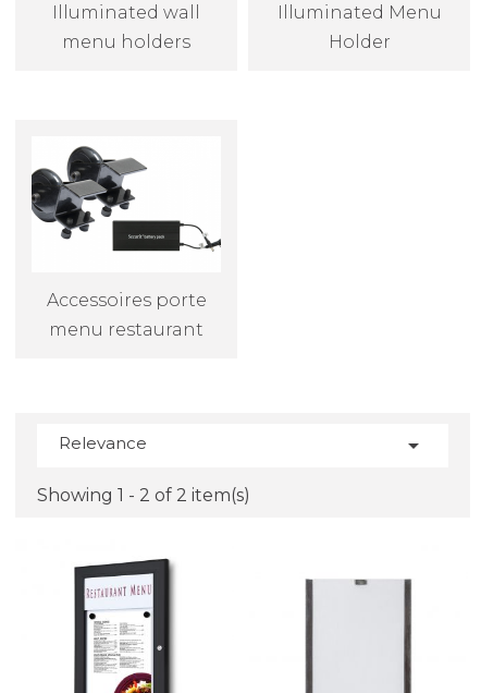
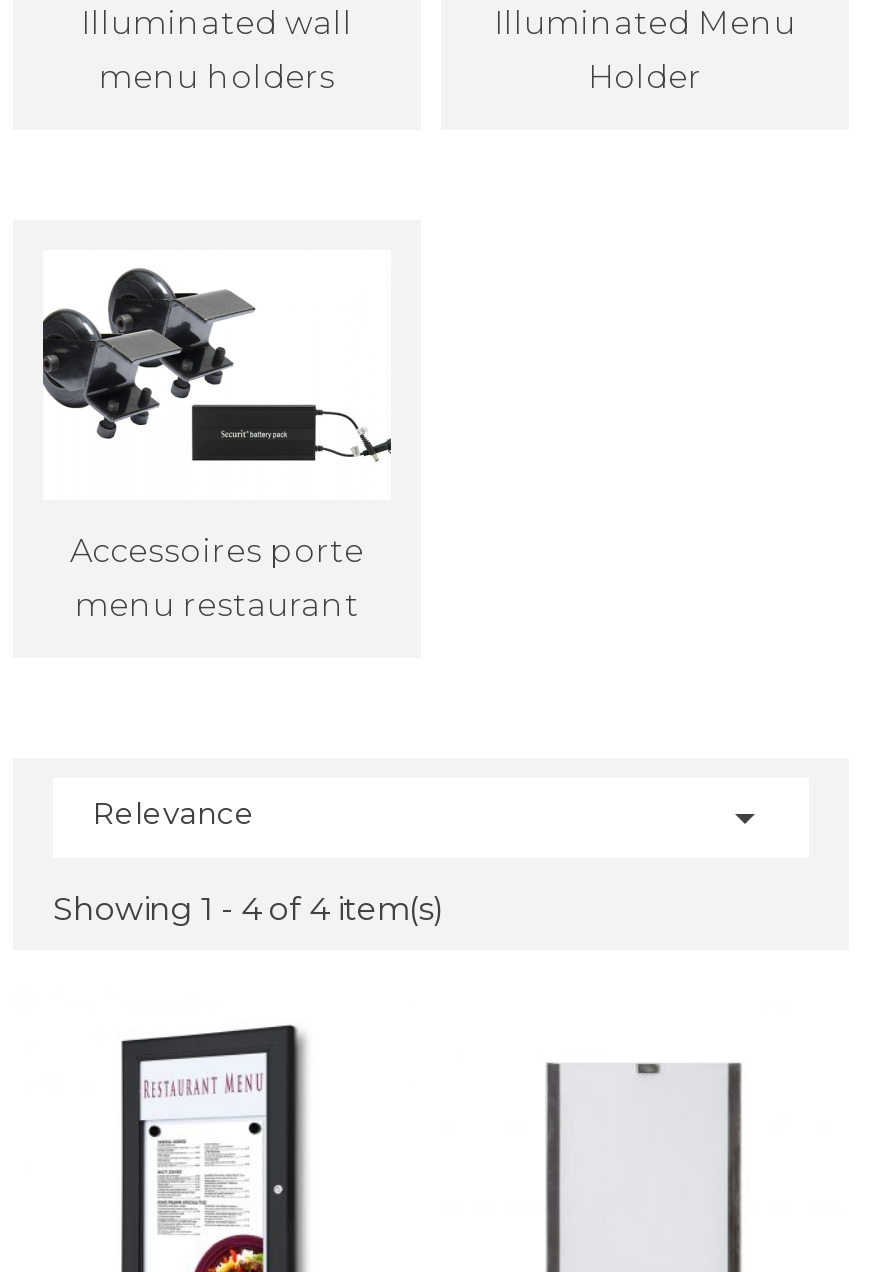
[37,485,250,506] Showing 1 - 2 of 2 item(s) -> [53,890,445,928] Showing 1 - 4 of 4 item(s)

